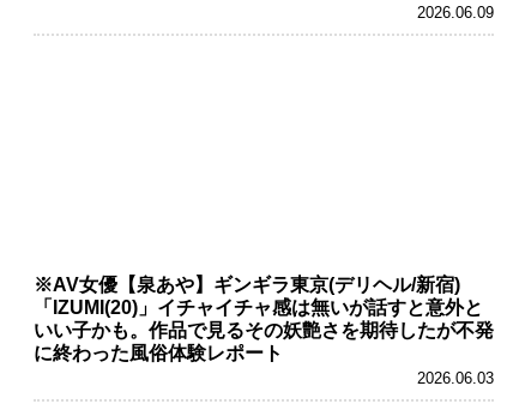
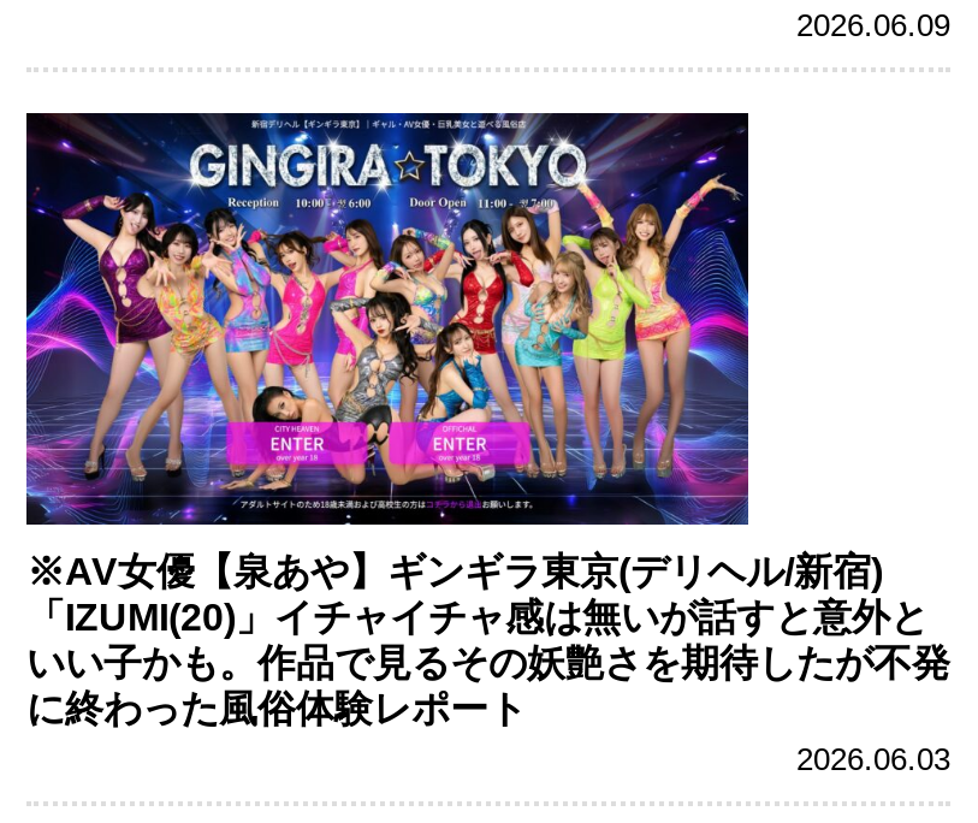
none -> [24,111,751,527] [image]

